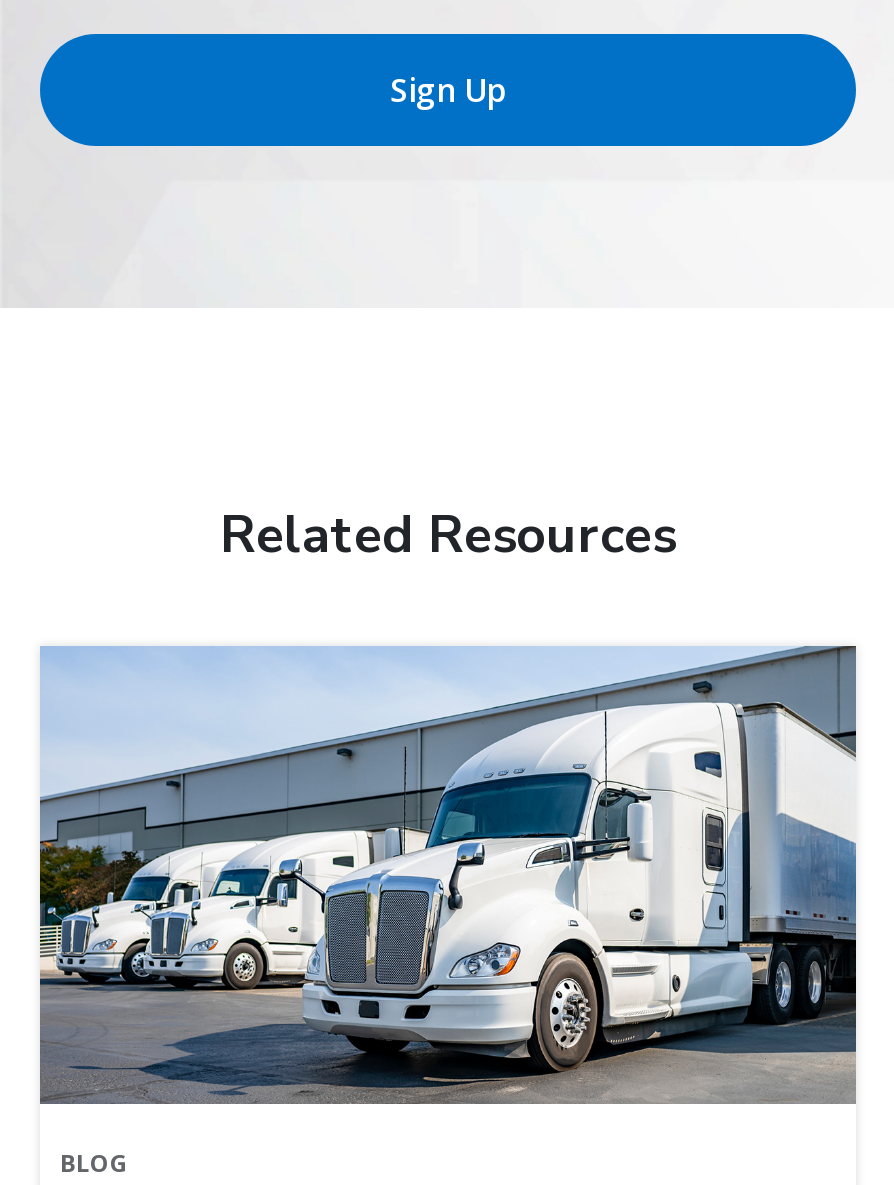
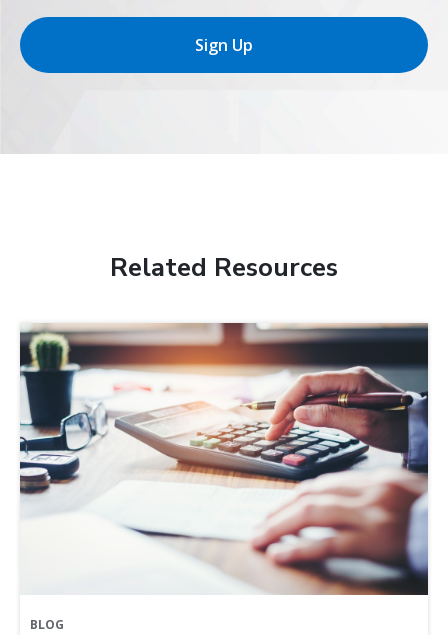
[38,644,858,1104] [image] -> [19,322,429,595] [image]

